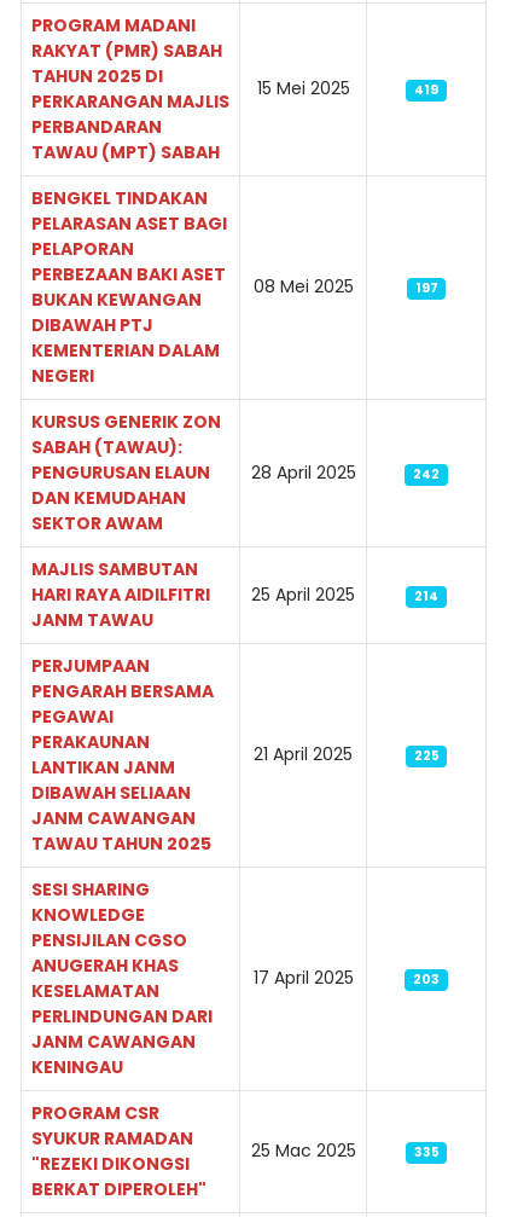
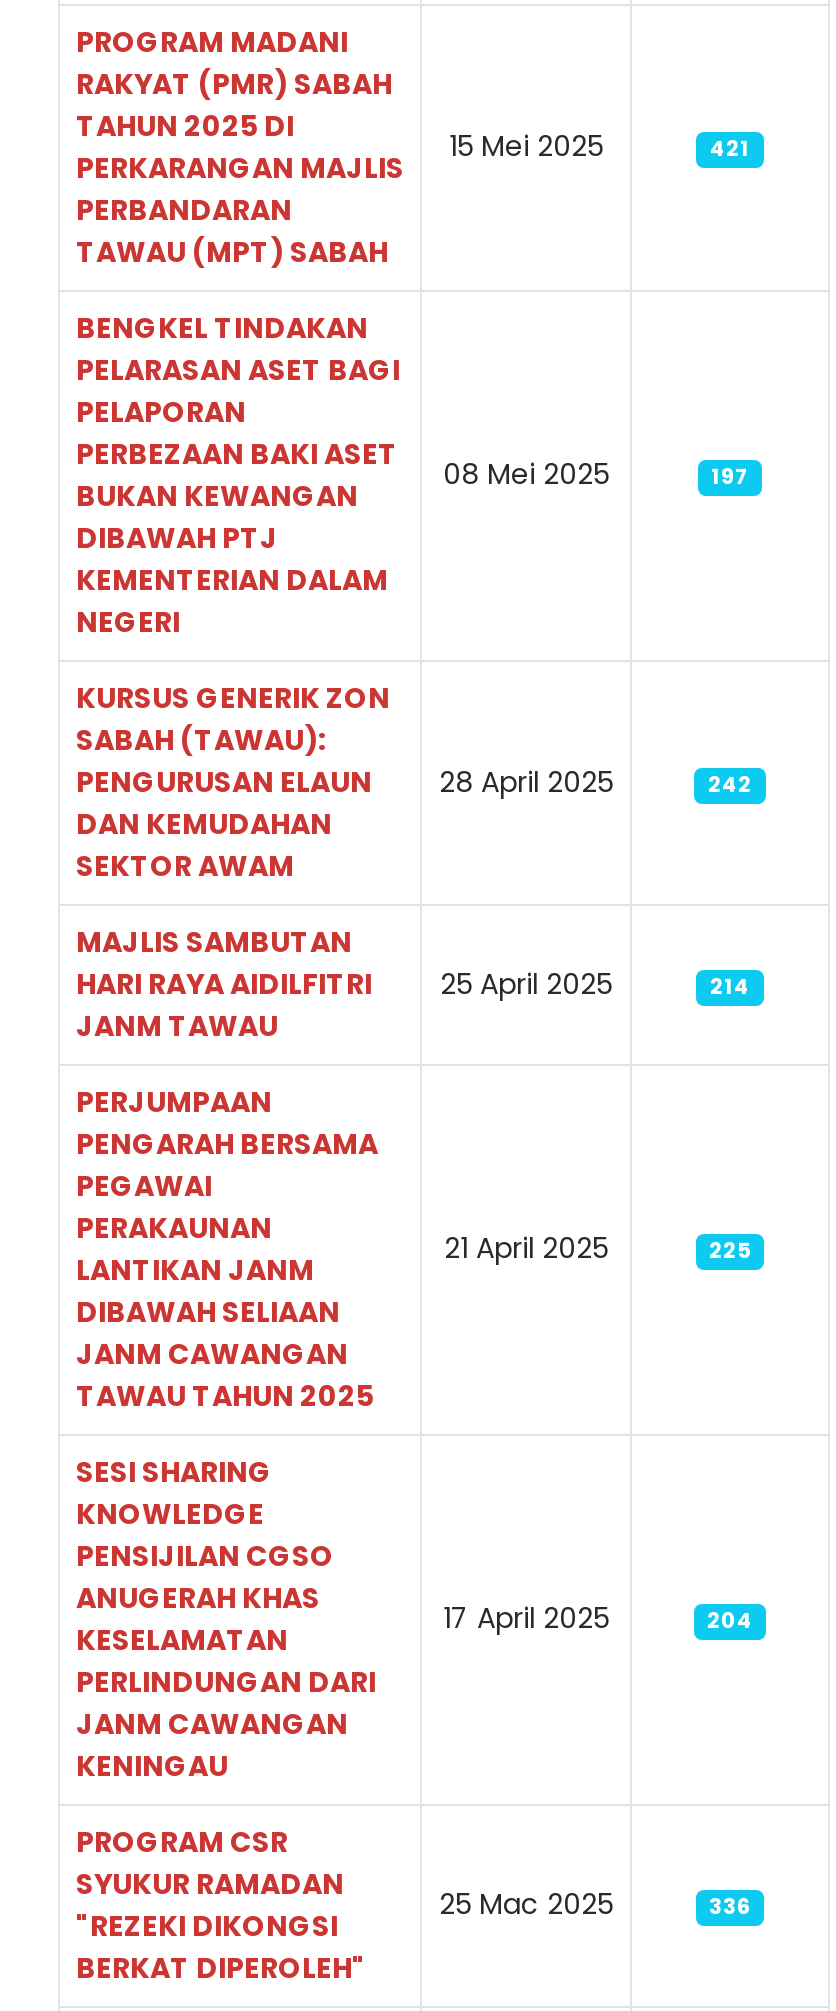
[414,81,438,99] 419 -> [710,134,750,164] 421
[413,970,440,988] 203 -> [707,1606,753,1636] 204
[414,1143,439,1161] 335 -> [709,1892,751,1922] 336

